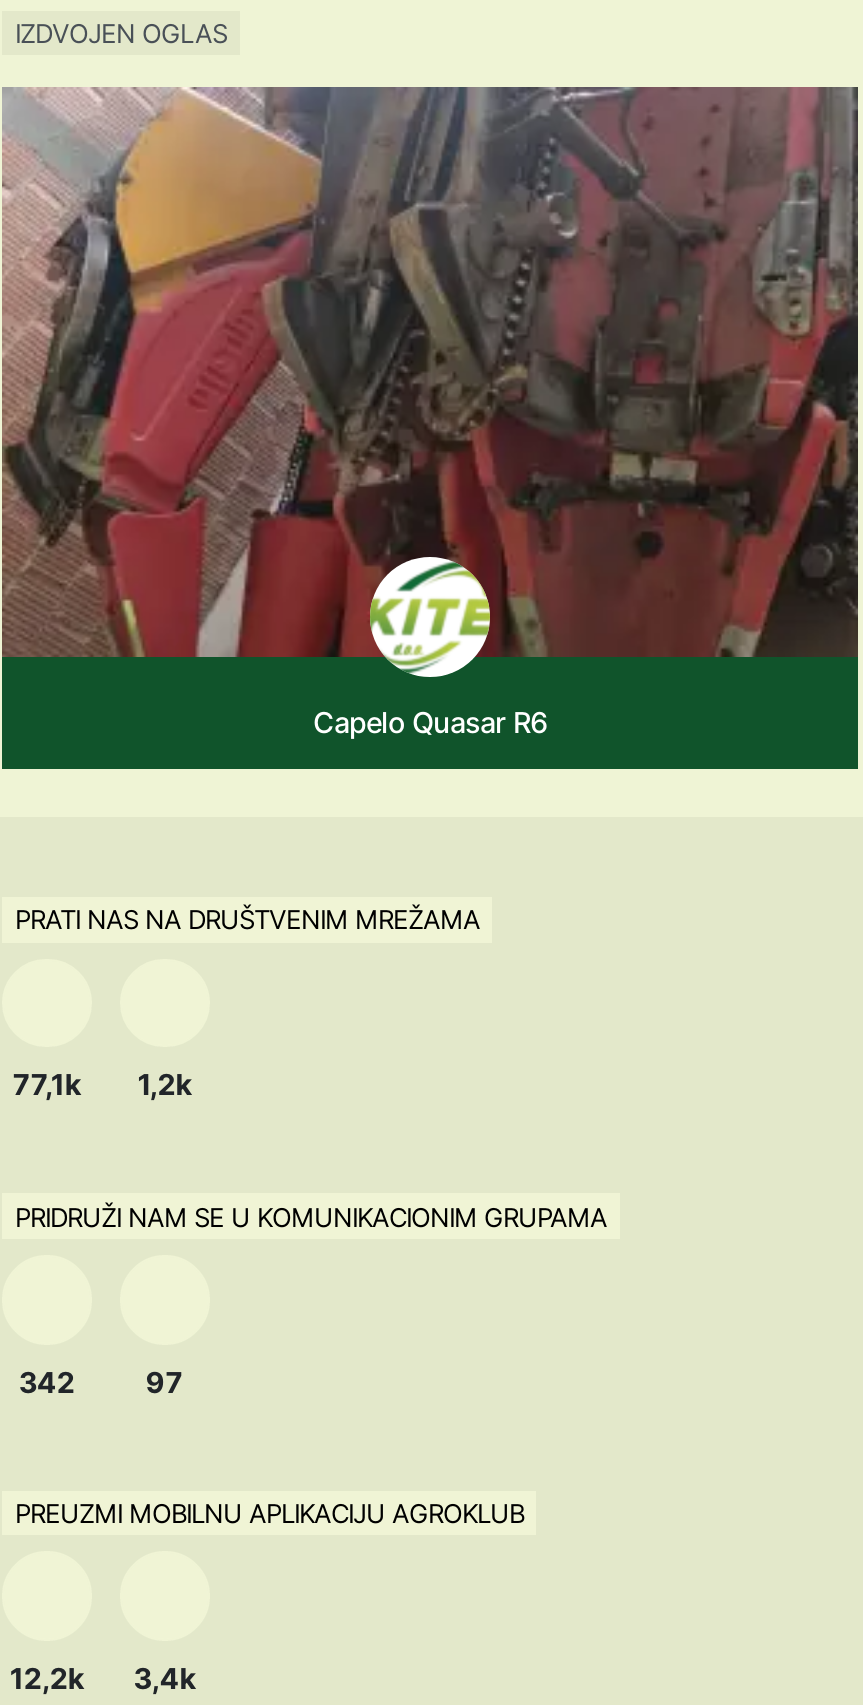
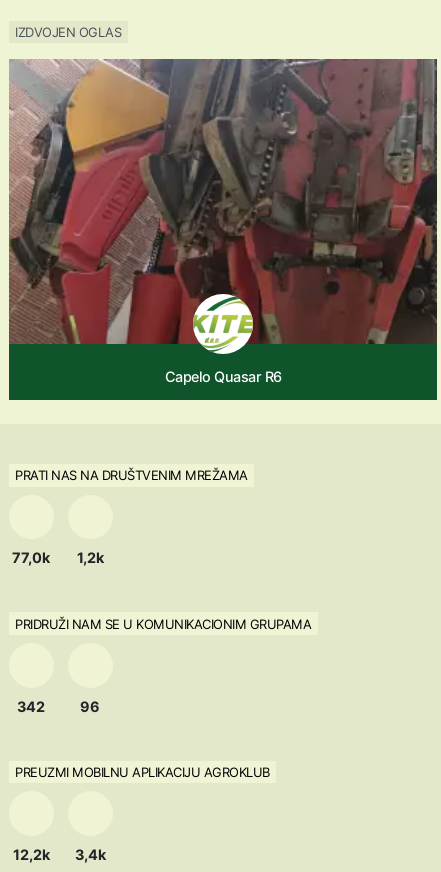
[13,1068,191,1102] 77,1k 1,2k -> [12,549,104,566] 77,0k 1,2k
[145,1364,183,1398] 97 -> [80,697,100,714] 96

